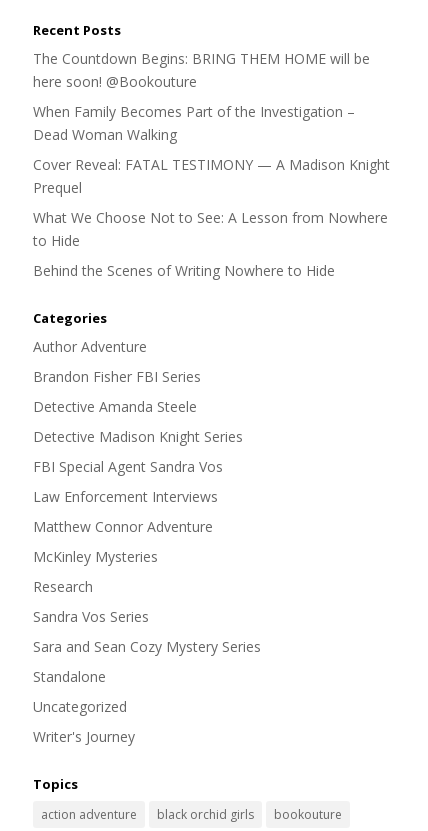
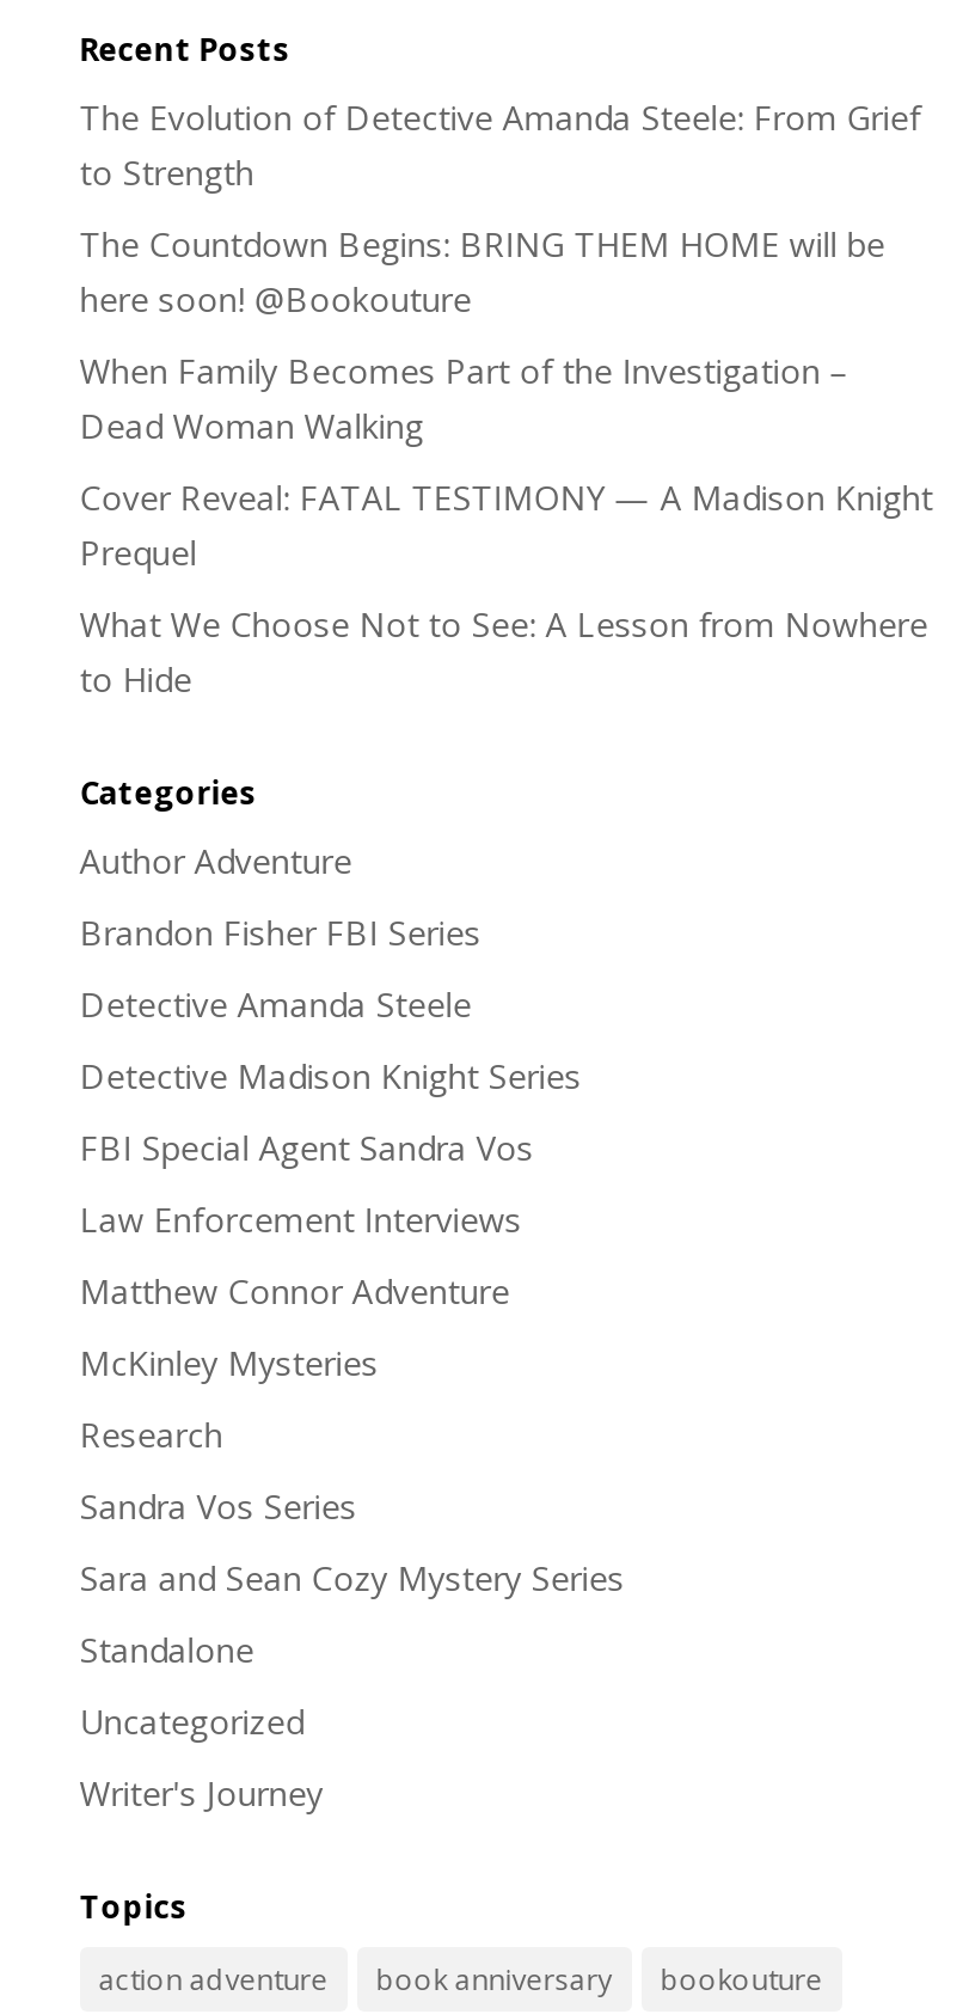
none -> [80,94,921,194] The Evolution of Detective Amanda Steele: From Grief | to Strength
moved [33,49,390,250] -> [80,221,933,701]: The Countdown Begins: BRING THEM HOME will be | here soon! @Bookouture | When Family Becomes Part of the Investigation – | Dead Woman Walking | Cover Reveal: FATAL TESTIMONY — A Madison Knight | Prequel | What We Choose Not to See: A Lesson from Nowhere | to Hide
[33,261,335,280] Behind the Scenes of Writing Nowhere to Hide -> none
[157,806,254,823] black orchid girls -> [376,1959,612,1999] book anniversary

